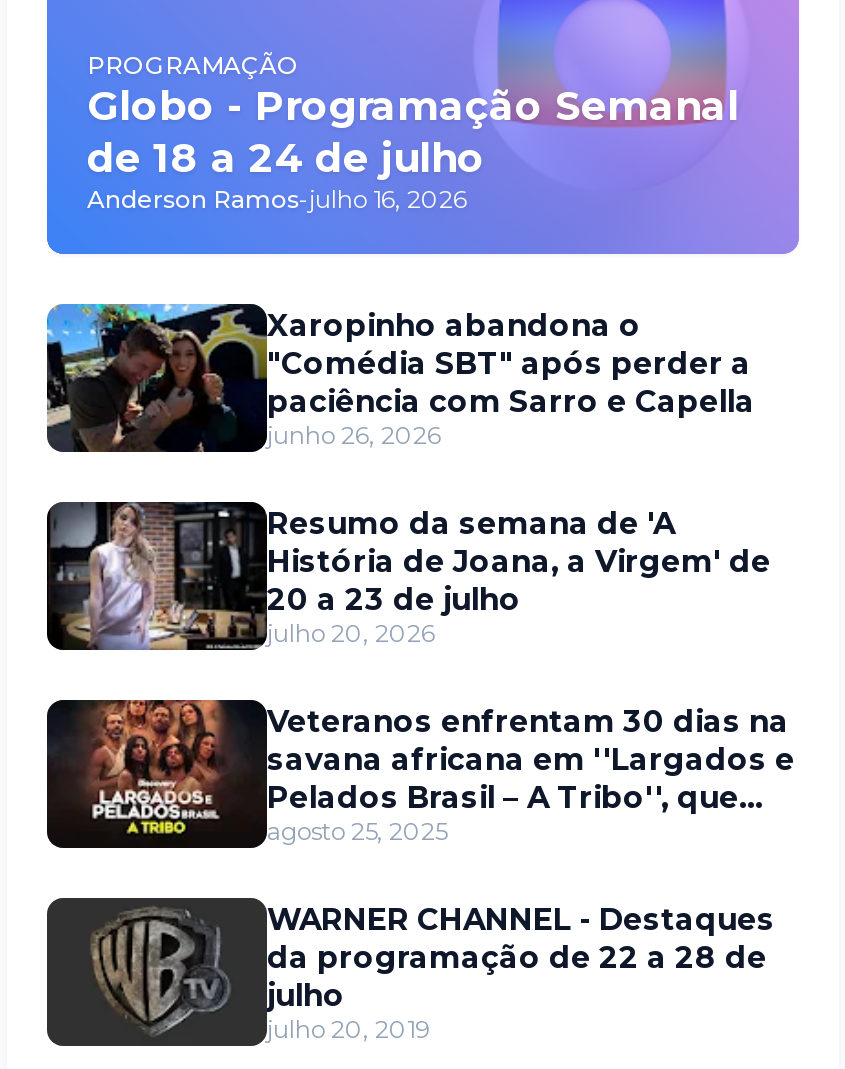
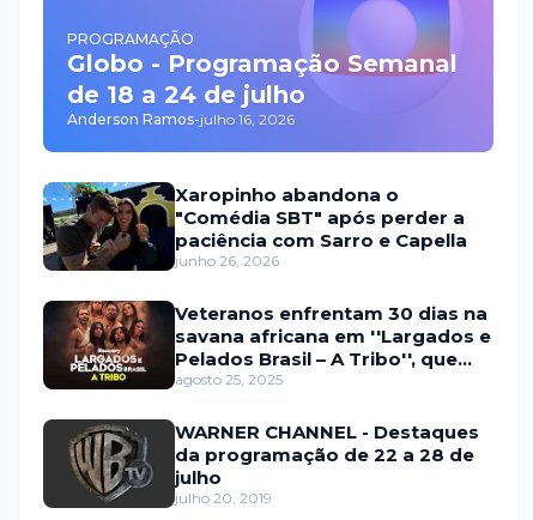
[51,500,771,652] [image] | Resumo da semana de 'A | História de Joana, a Virgem' de | 20 a 23 de julho | julho 20, 2026 -> none

